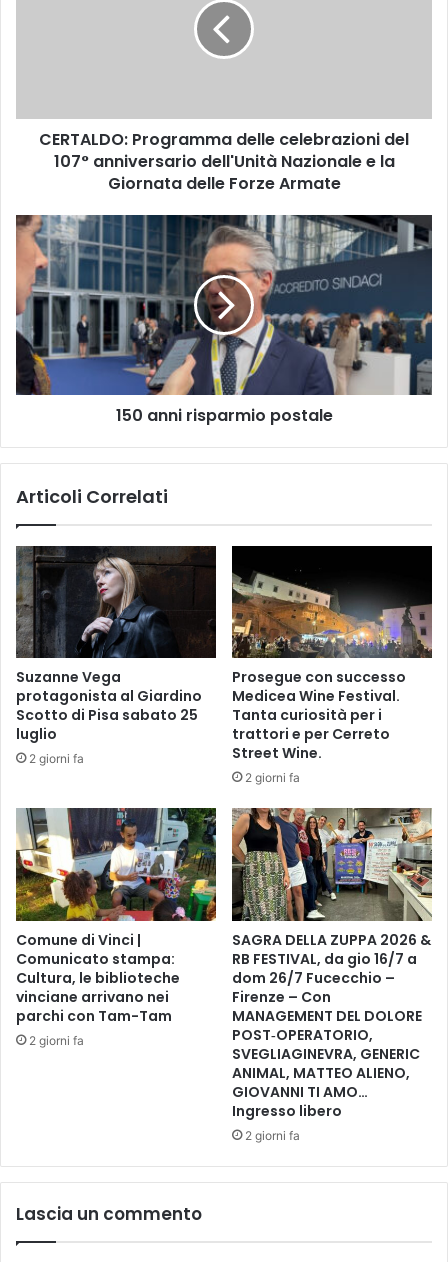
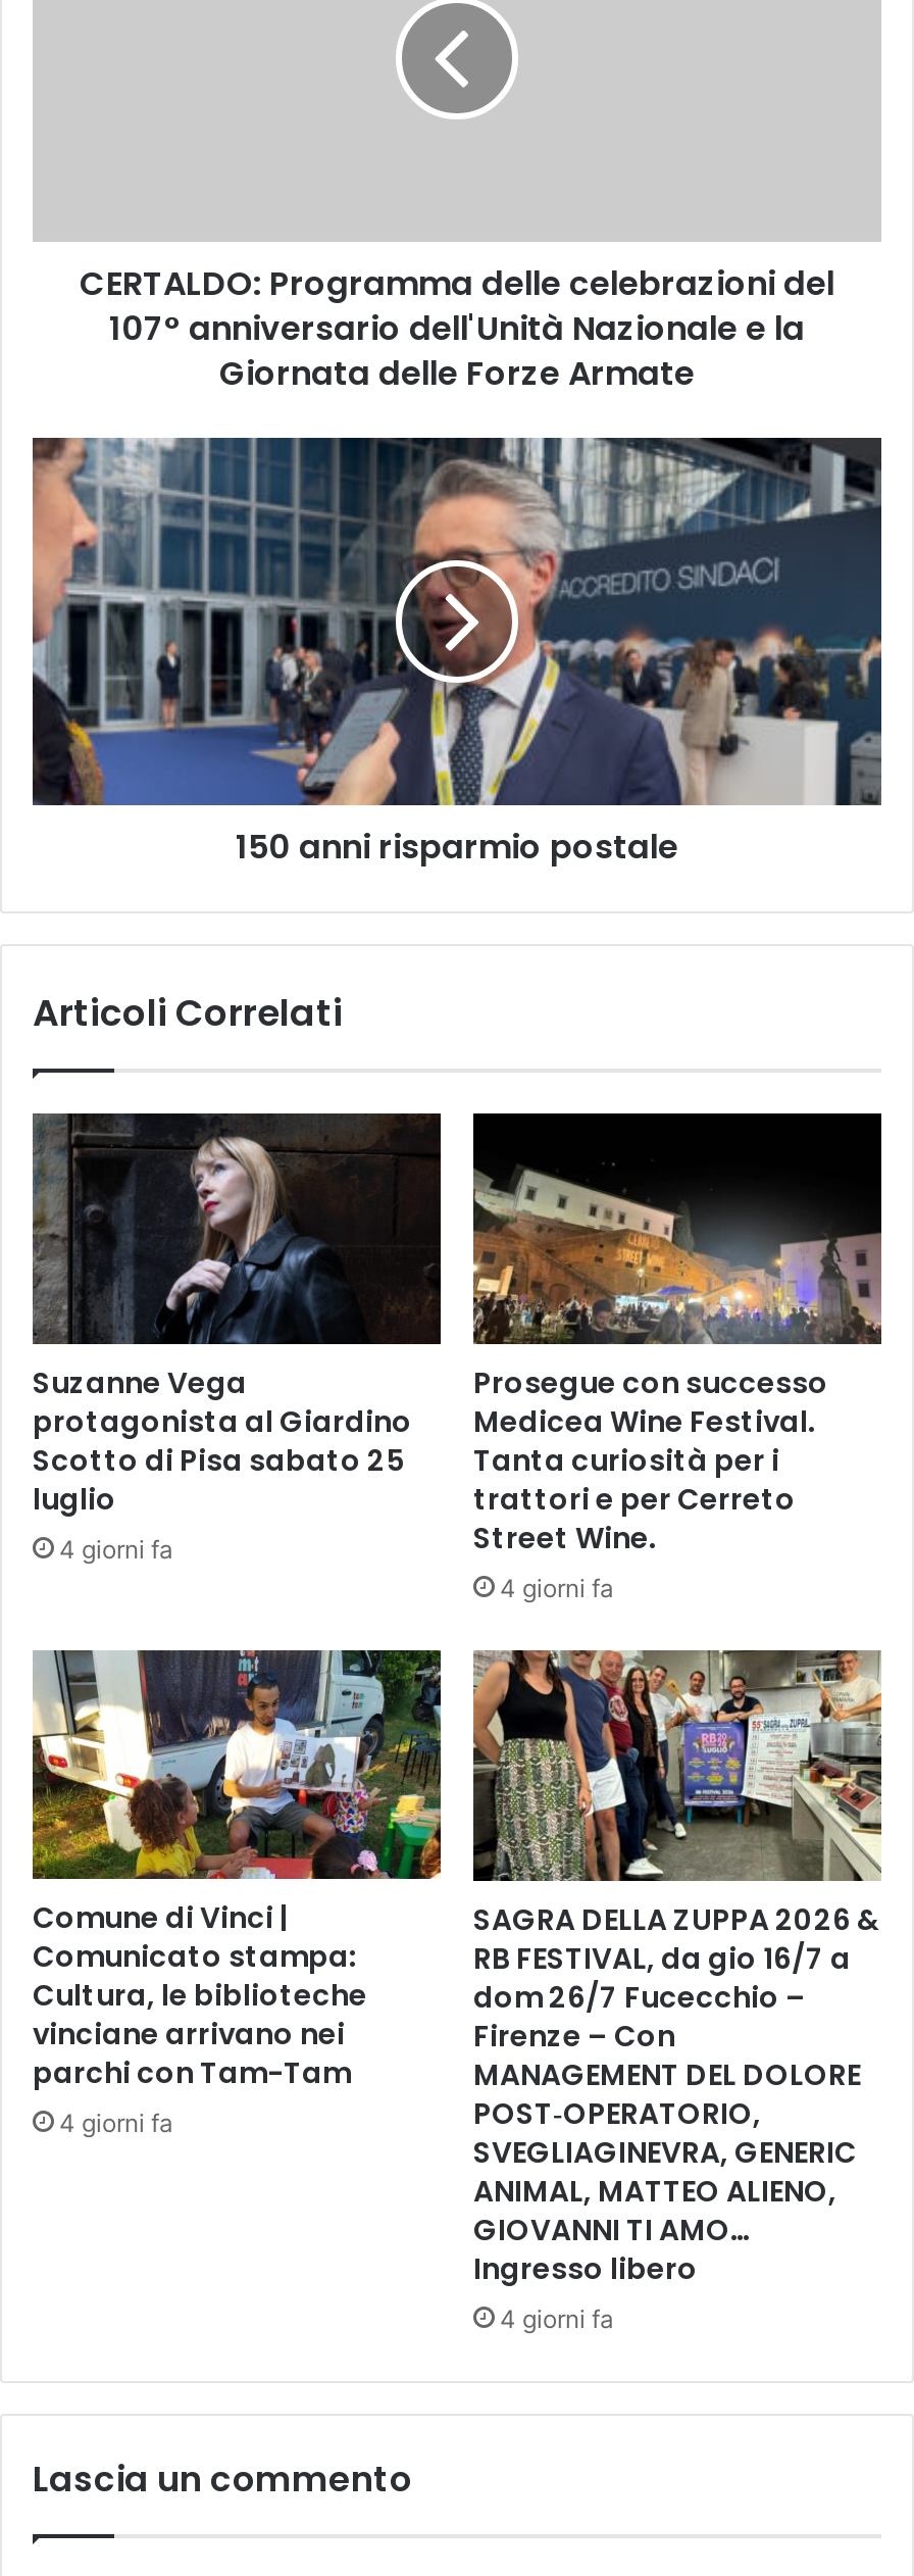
[29,751,84,766] 2 giorni fa -> [59,1534,173,1564] 4 giorni fa
[245,770,300,785] 2 giorni fa -> [500,1573,614,1603] 4 giorni fa
[29,1033,84,1048] 2 giorni fa -> [59,2108,173,2139] 4 giorni fa
[245,1128,300,1143] 2 giorni fa -> [500,2303,614,2334] 4 giorni fa

